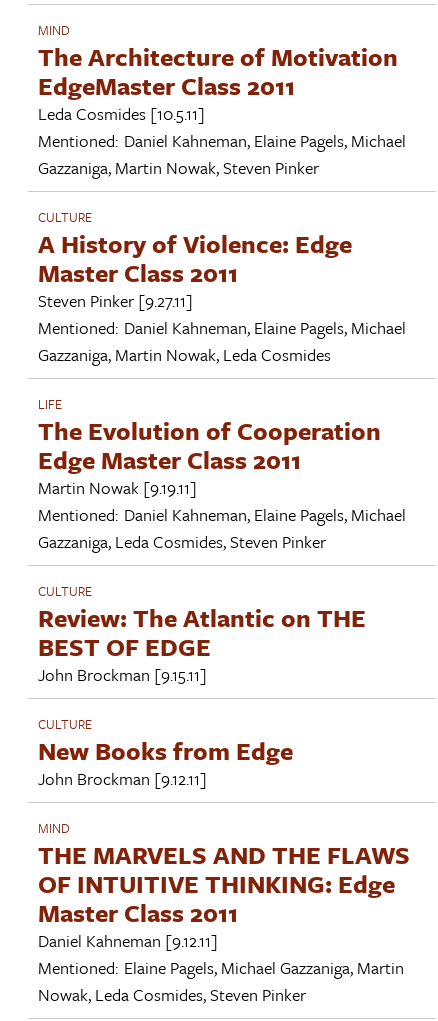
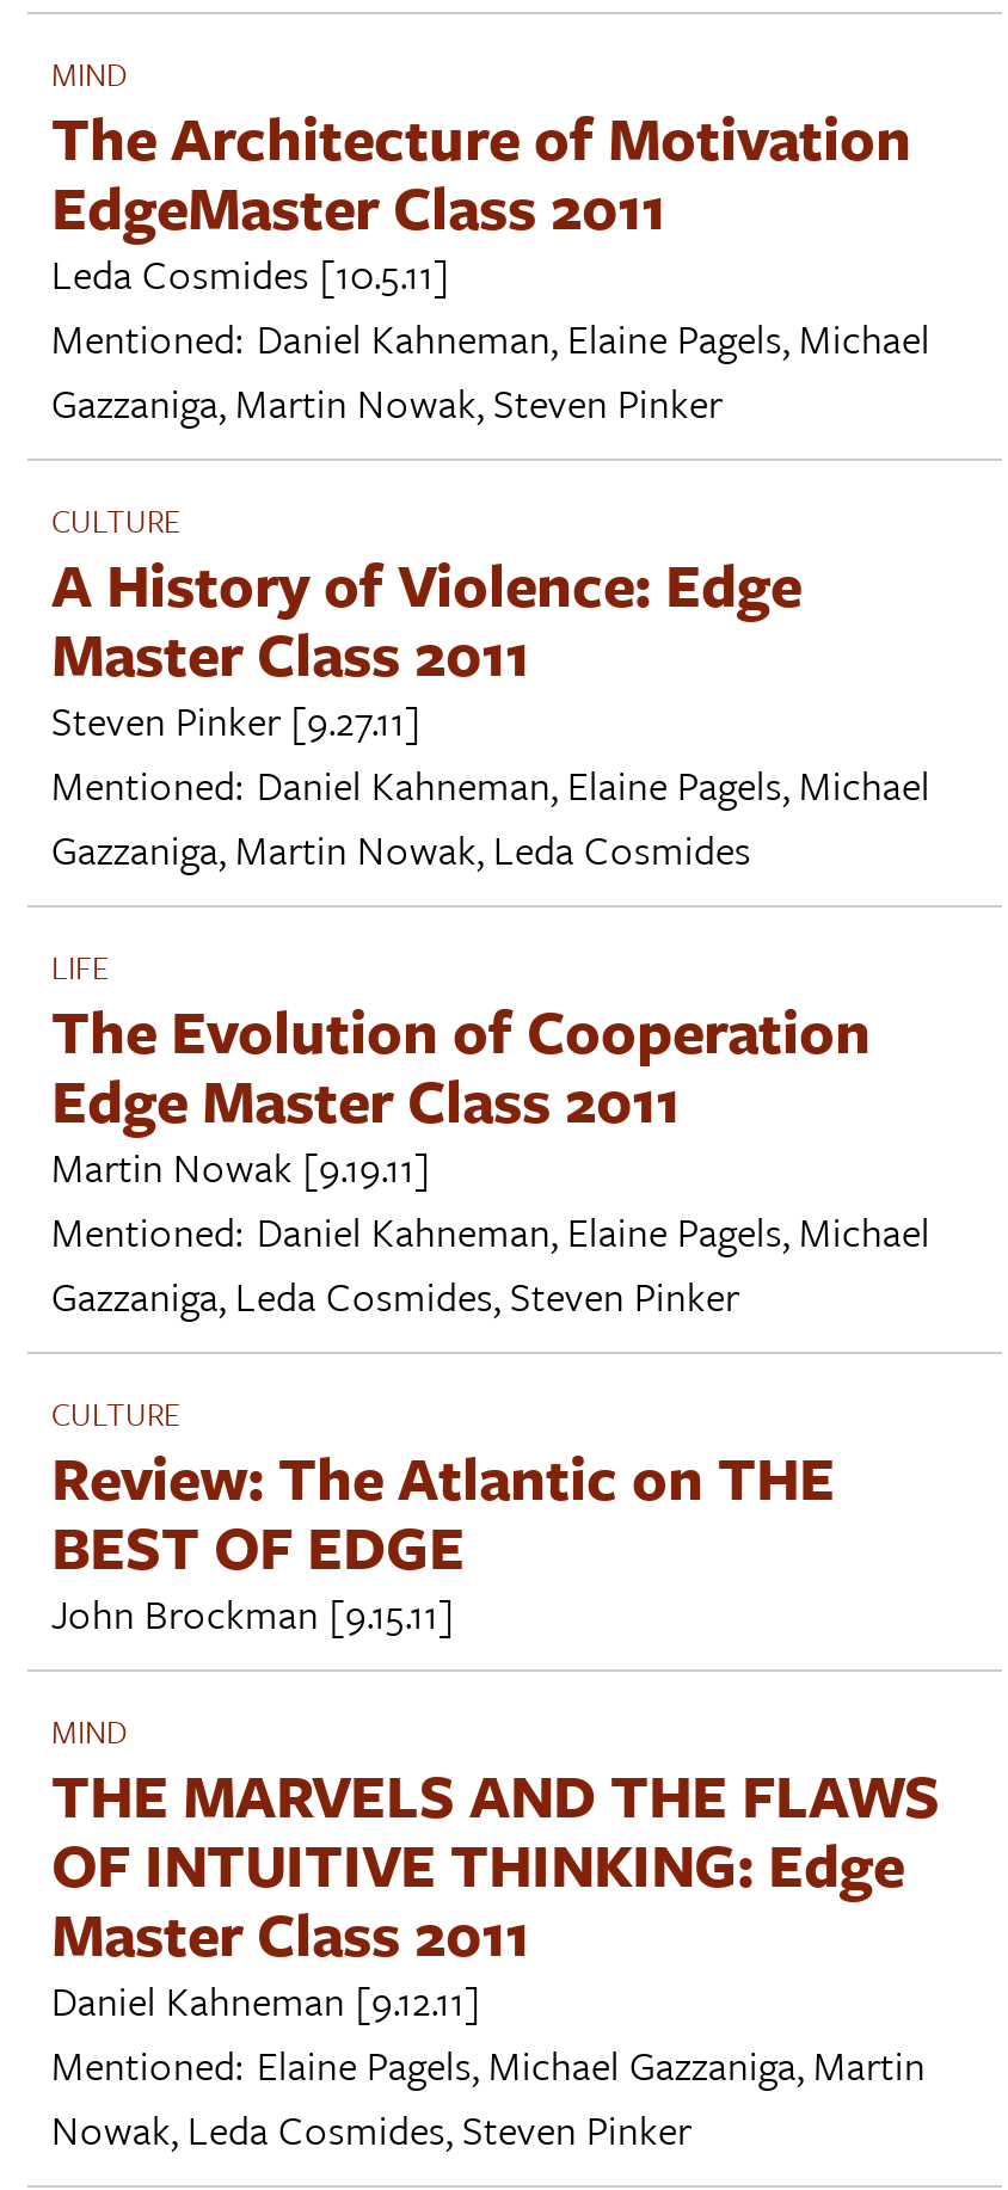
[38,714,293,791] CULTURE | New Books from Edge | John Brockman [9.12.11] -> none

